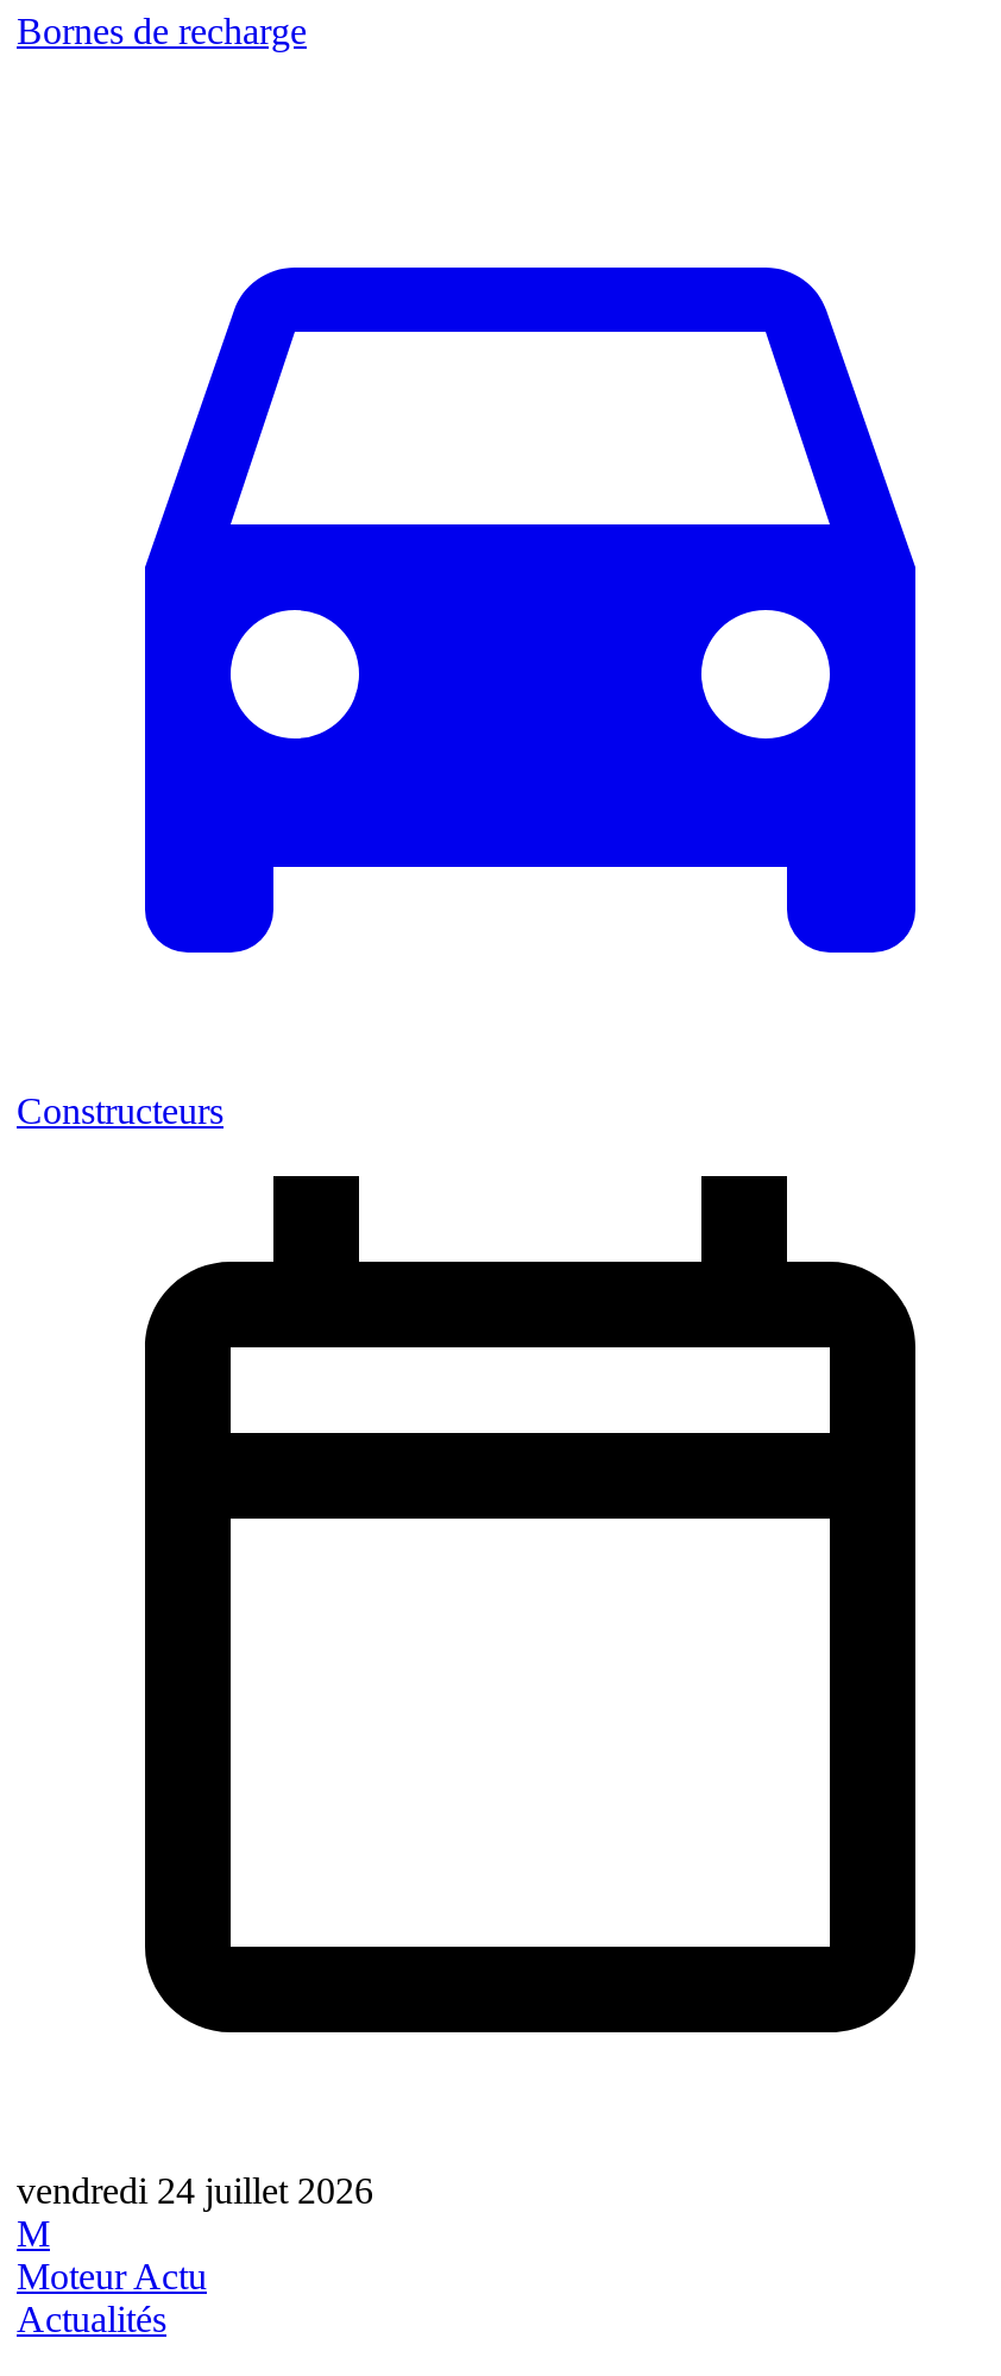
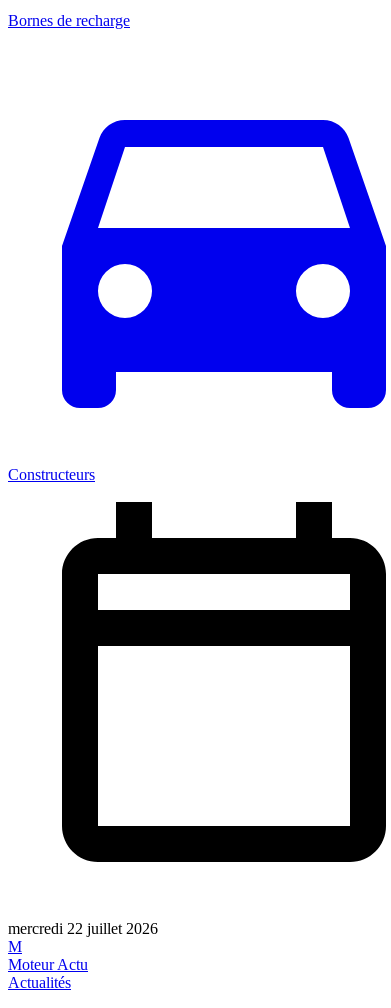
[17,2170,373,2211] vendredi 24 juillet 2026 -> [8,920,158,937] mercredi 22 juillet 2026

